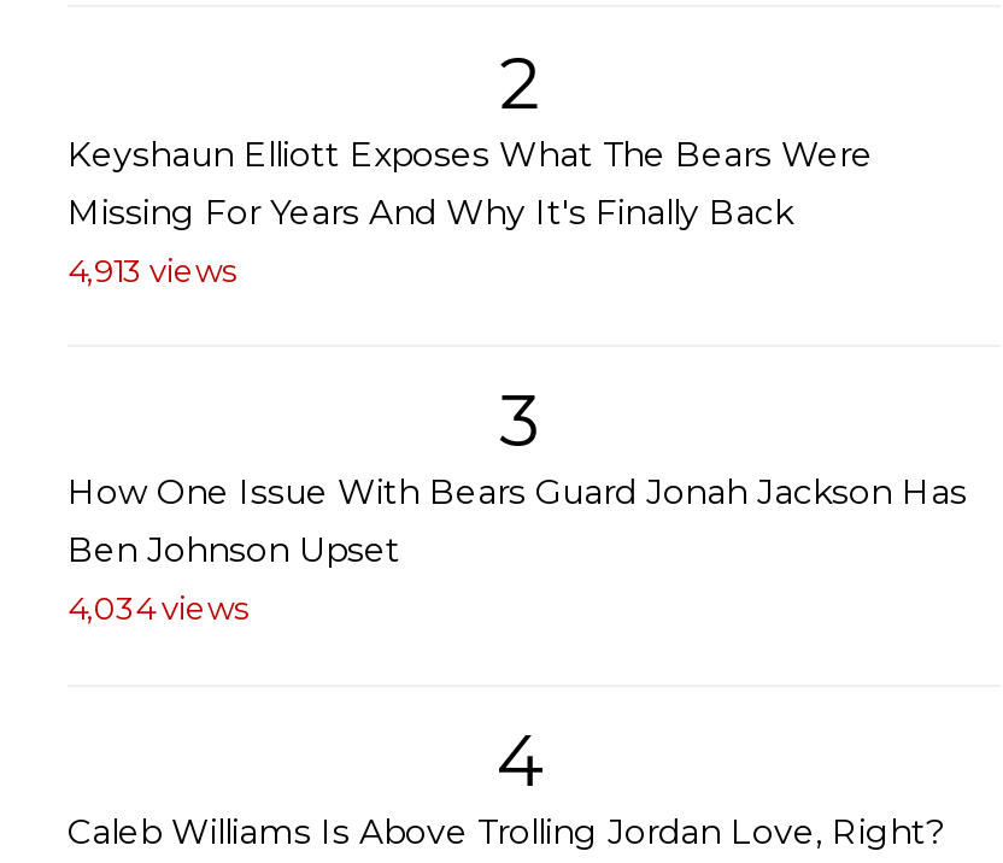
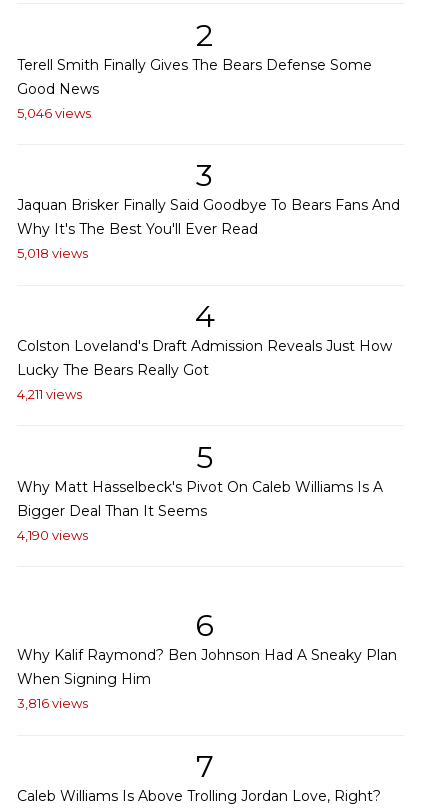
[68,132,873,288] Keyshaun Elliott Exposes What The Bears Were | Missing For Years And Why It's Finally Back | 4,913 views -> [17,56,372,121] Terell Smith Finally Gives The Bears Defense Some | Good News | 5,046 views
[68,471,967,627] How One Issue With Bears Guard Jonah Jackson Has | Ben Johnson Upset | 4,034 views -> [17,196,400,261] Jaquan Brisker Finally Said Goodbye To Bears Fans And | Why It's The Best You'll Ever Read | 5,018 views
none -> [17,337,397,785] Colston Loveland's Draft Admission Reveals Just How | Lucky The Bears Really Got | 4,211 views | 5 | Why Matt Hasselbeck's Pivot On Caleb Williams Is A | Bigger Deal Than It Seems | 4,190 views | 6 | Why Kalif Raymond? Ben Johnson Had A Sneaky Plan | When Signing Him | 3,816 views | 7

